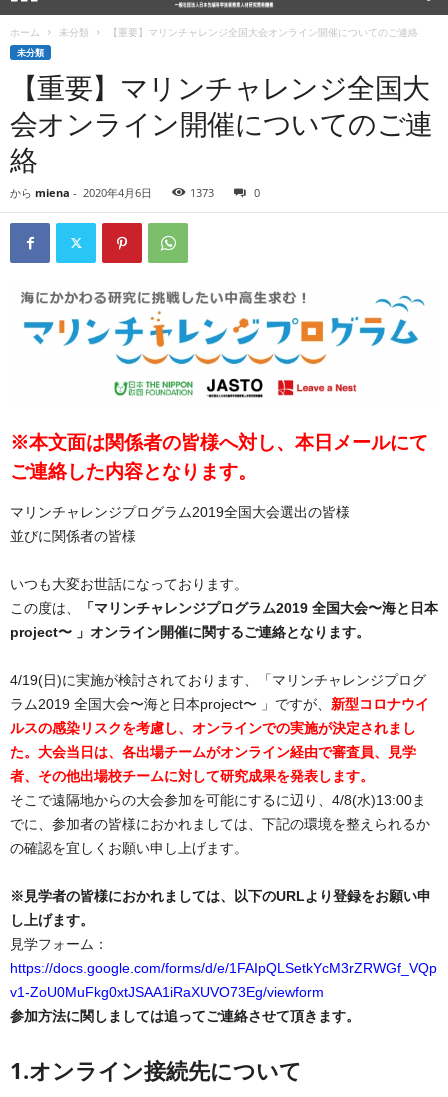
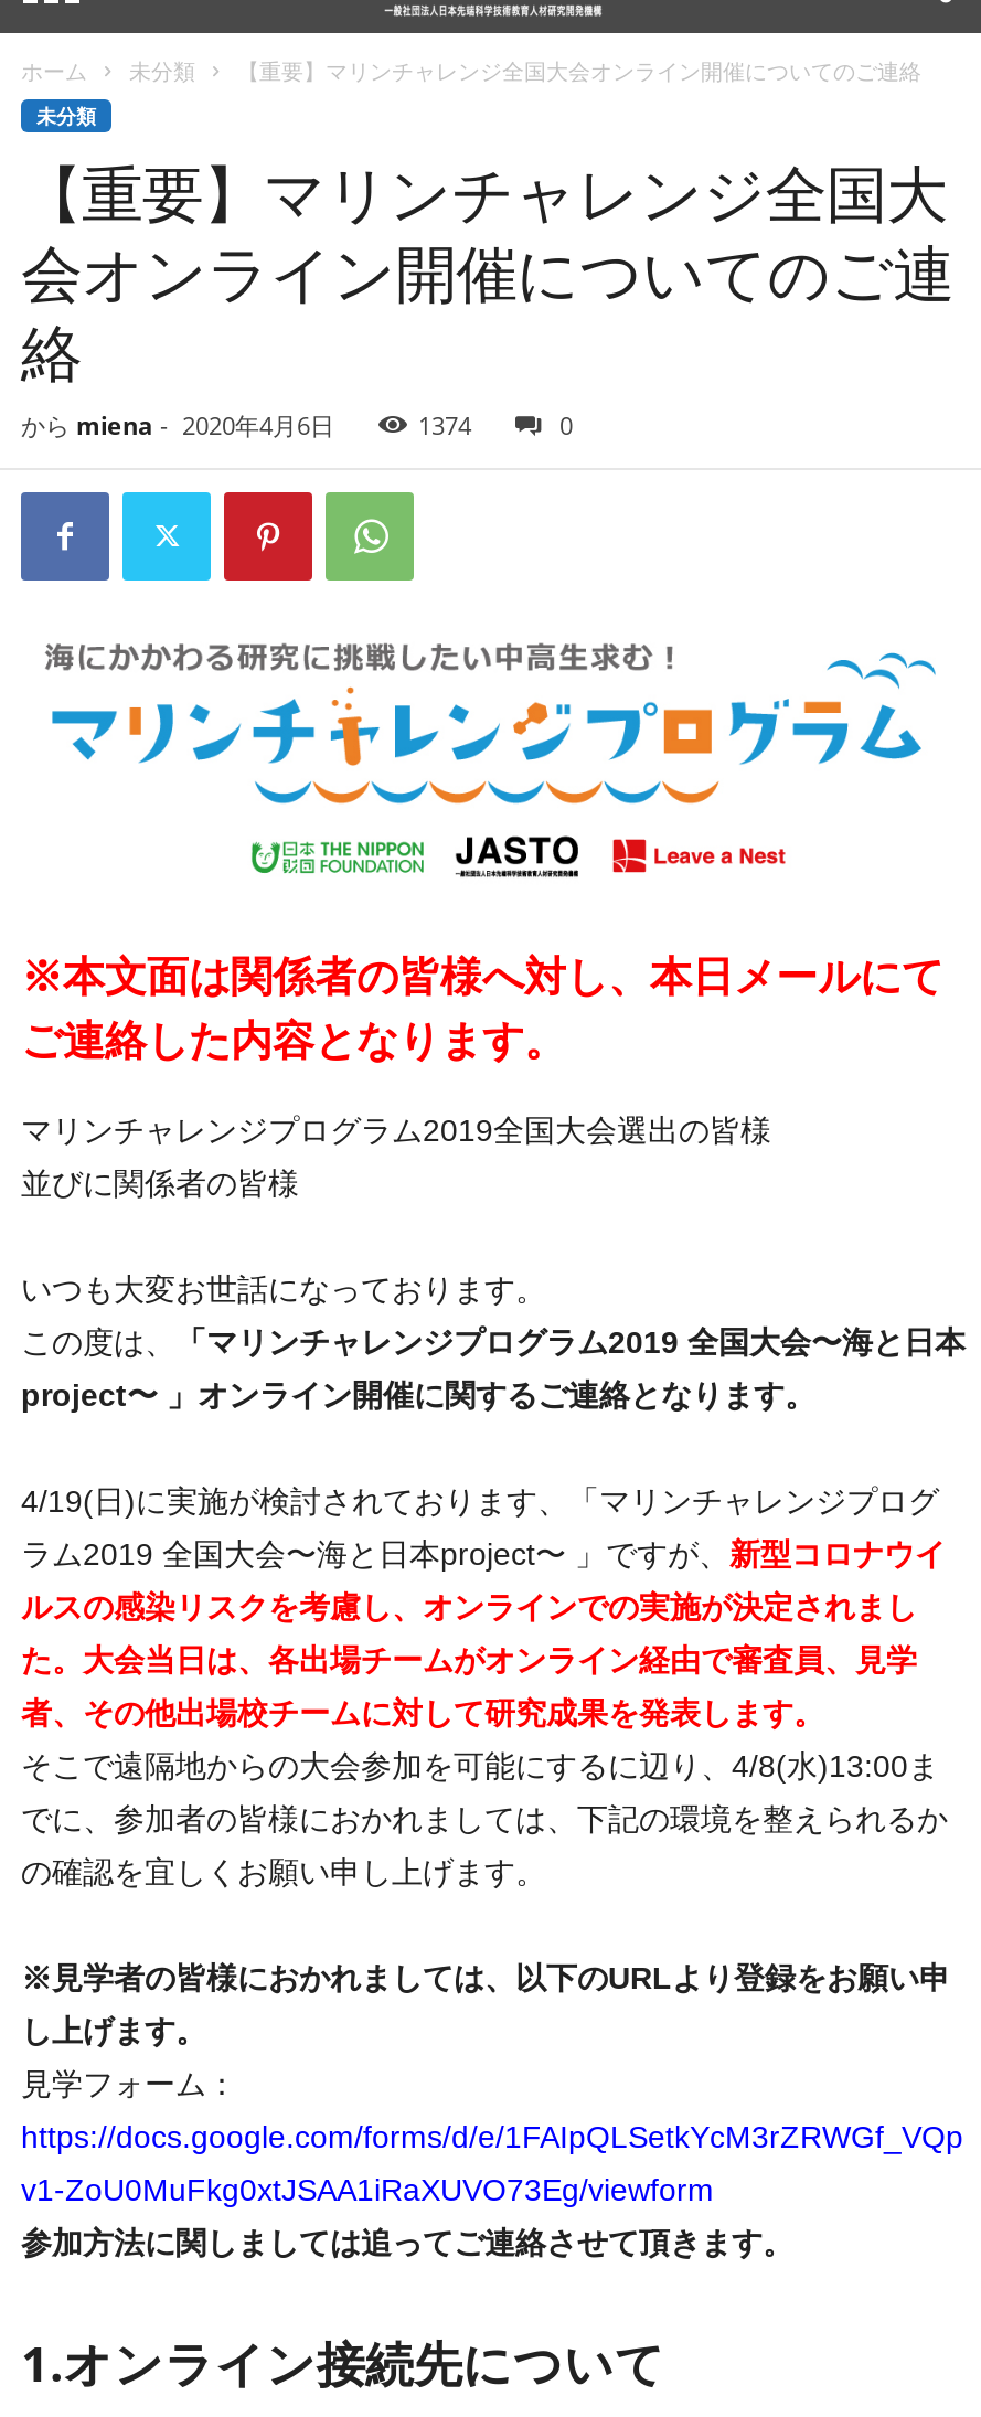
[190,185,214,200] 1373 -> [418,408,471,441] 1374

